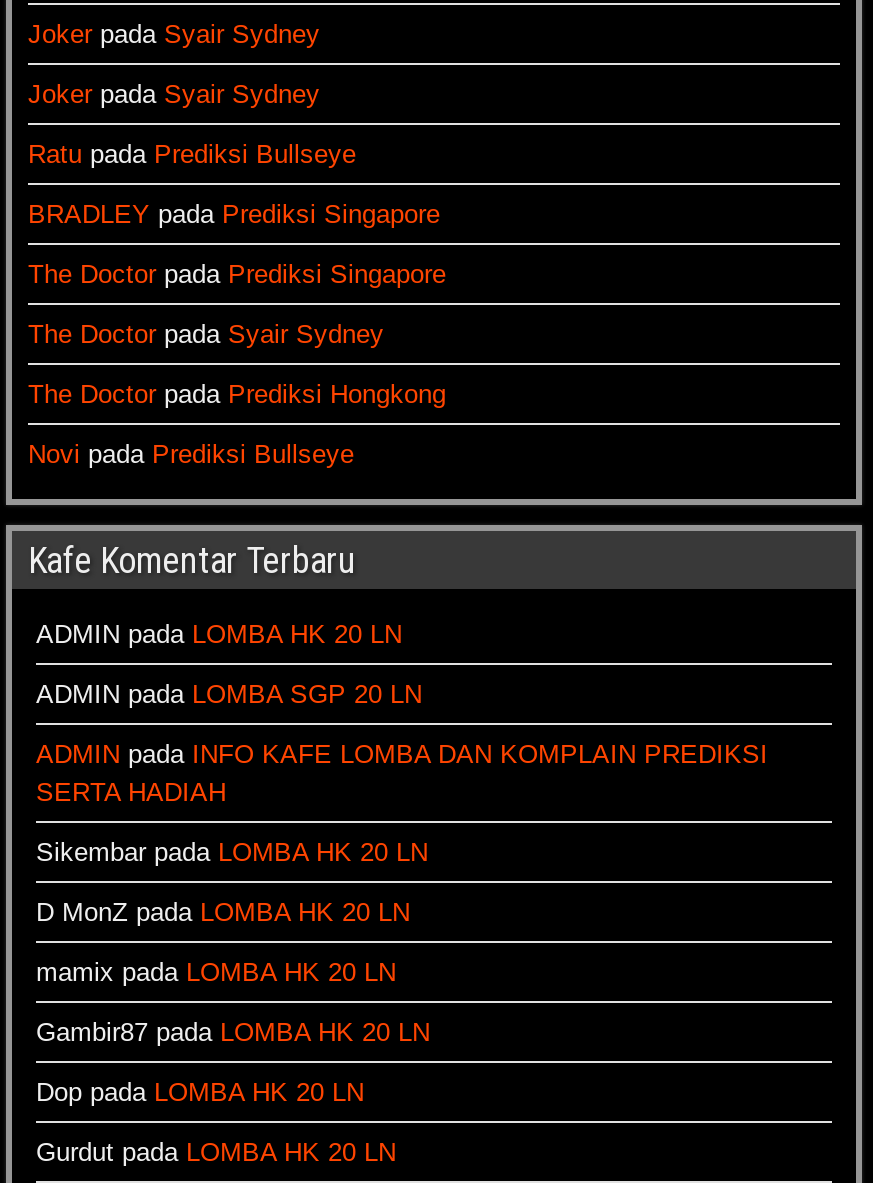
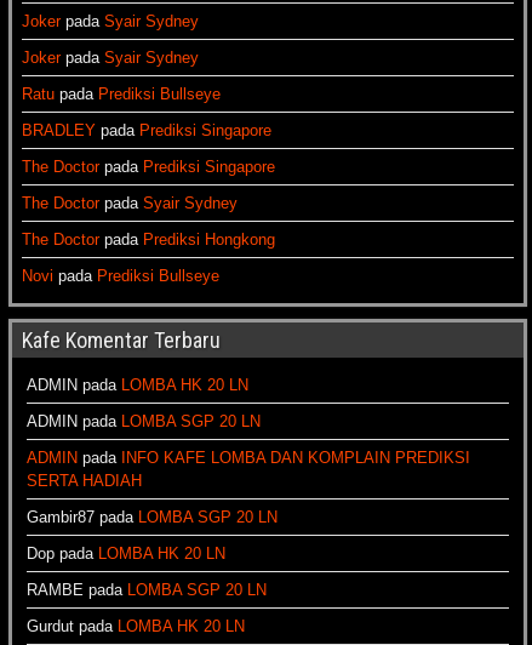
[36,837,430,1047] Sikembar pada LOMBA HK 20 LN | D MonZ pada LOMBA HK 20 LN | mamix pada LOMBA HK 20 LN | Gambir87 pada LOMBA HK 20 LN -> [27,508,278,526] Gambir87 pada LOMBA SGP 20 LN
moved [36,1077,364,1107] -> [27,544,225,563]: Dop pada LOMBA HK 20 LN
none -> [27,581,267,599] RAMBE pada LOMBA SGP 20 LN

